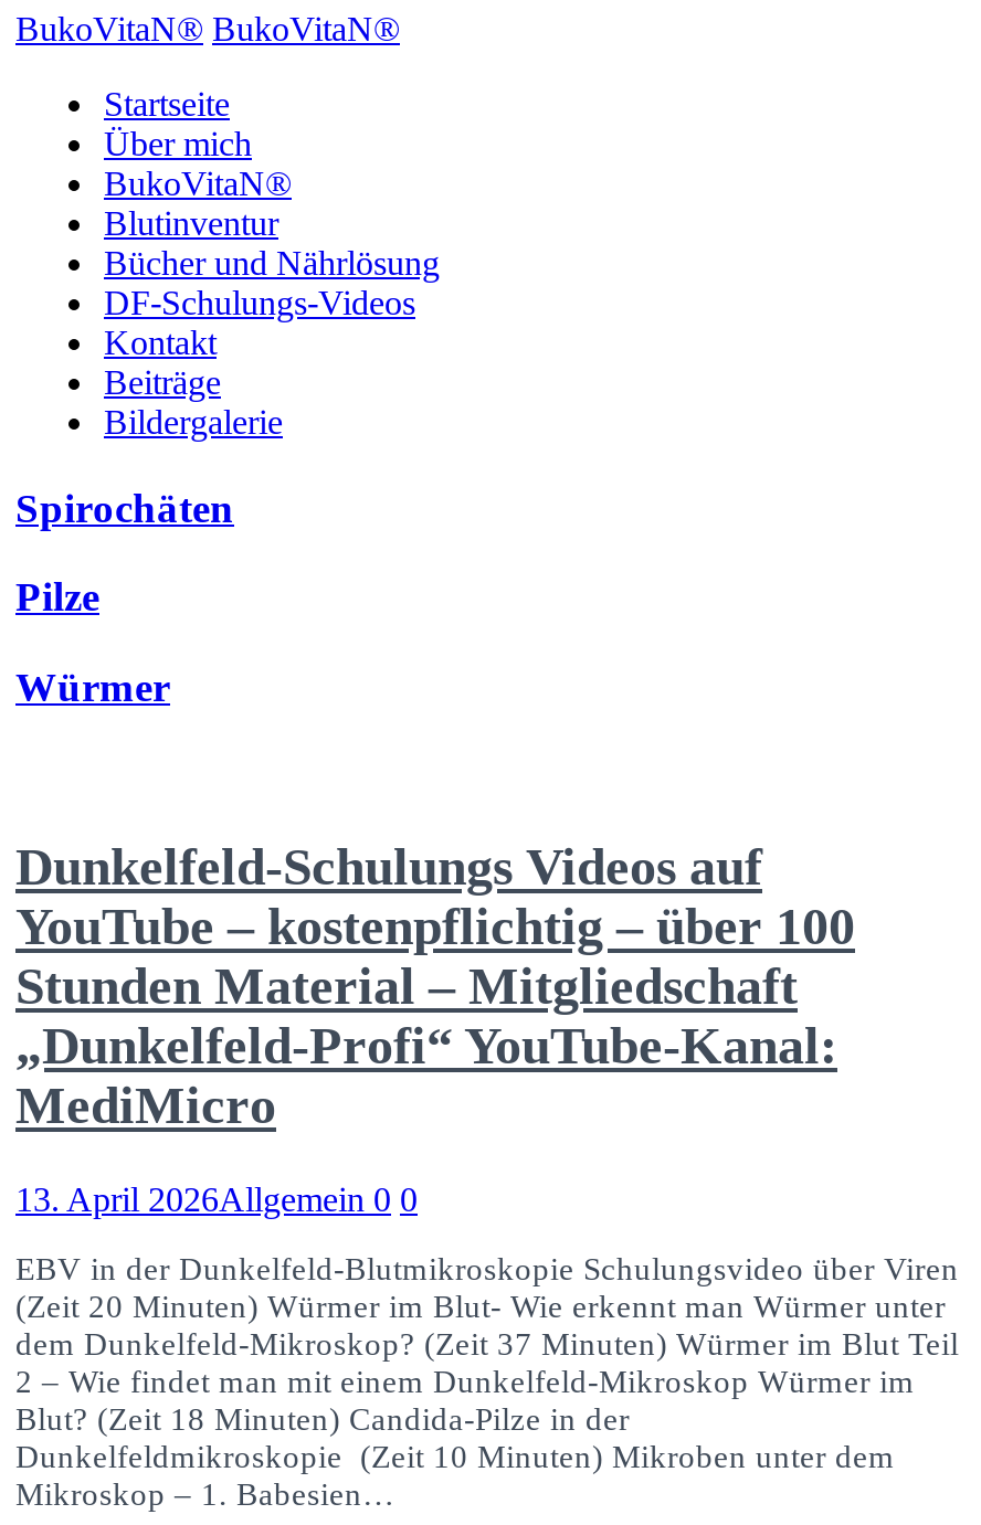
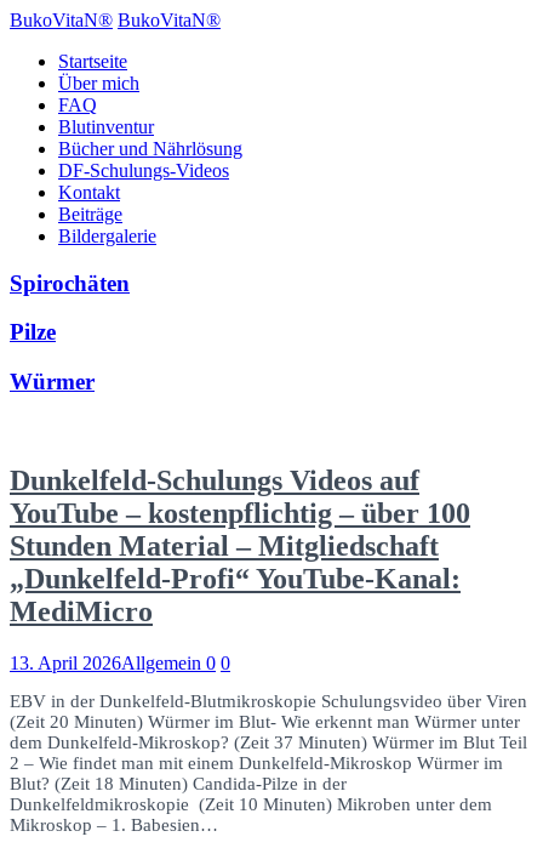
[104,165,292,202] BukoVitaN® -> [58,95,97,115] FAQ

